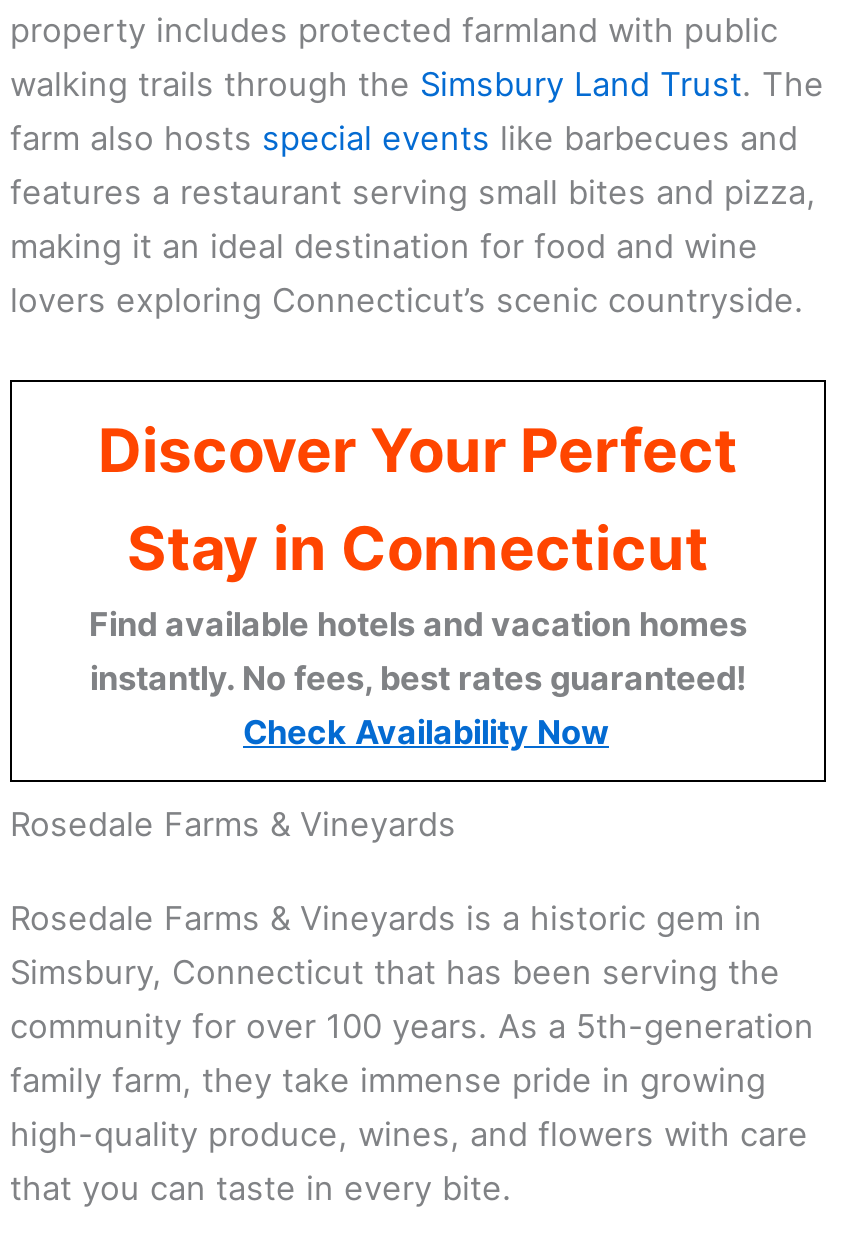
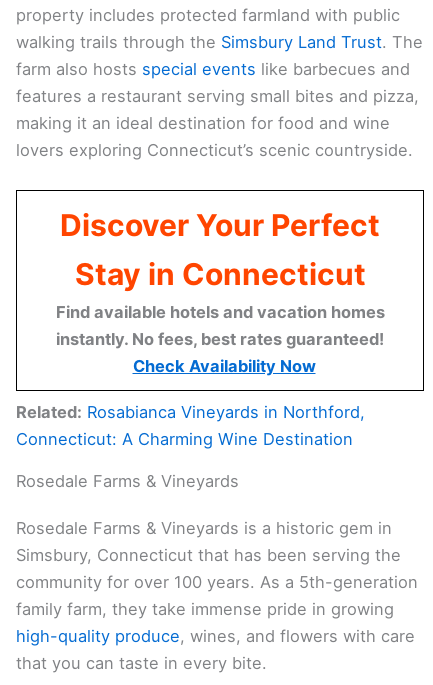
none -> [16,402,365,449] Related: Rosabianca Vineyards in Northford, | Connecticut: A Charming Wine Destination

